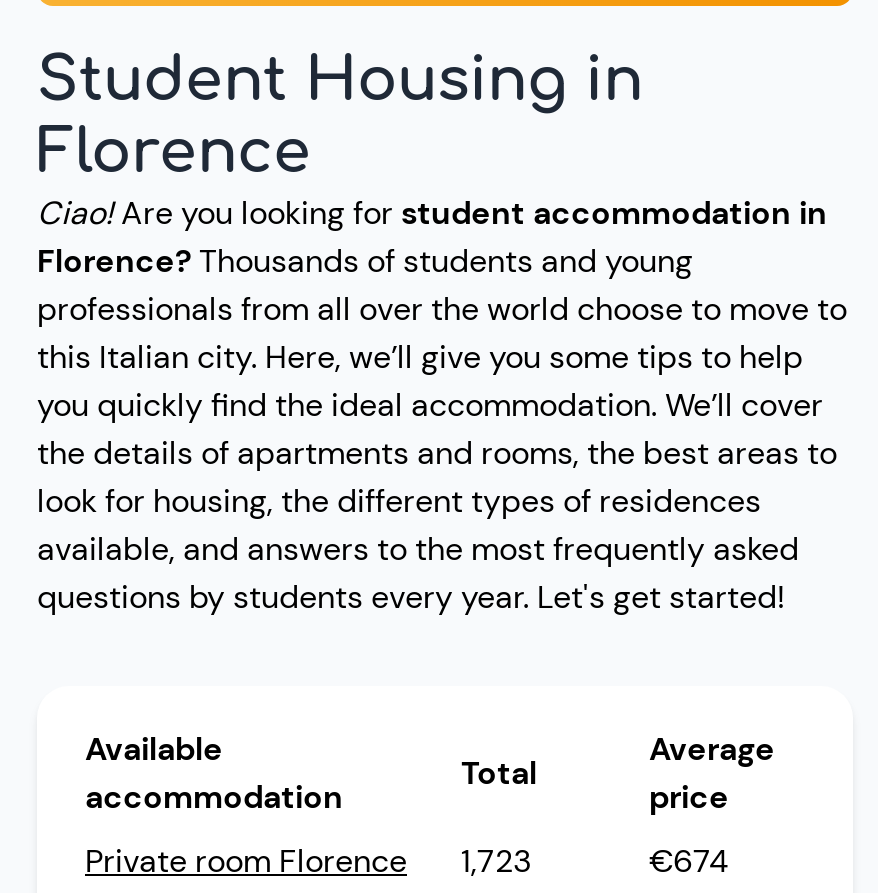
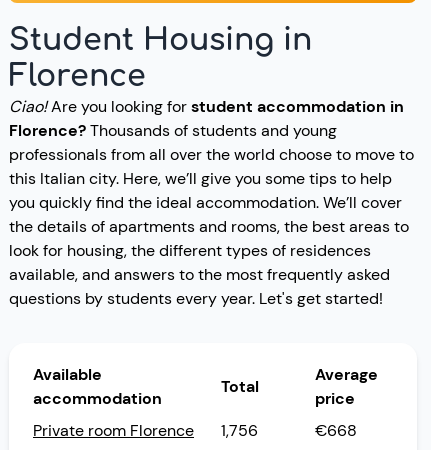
[85,840,531,882] Private room Florence 1,723 -> [33,420,258,441] Private room Florence 1,756
[649,840,729,882] €674 -> [315,420,357,441] €668

